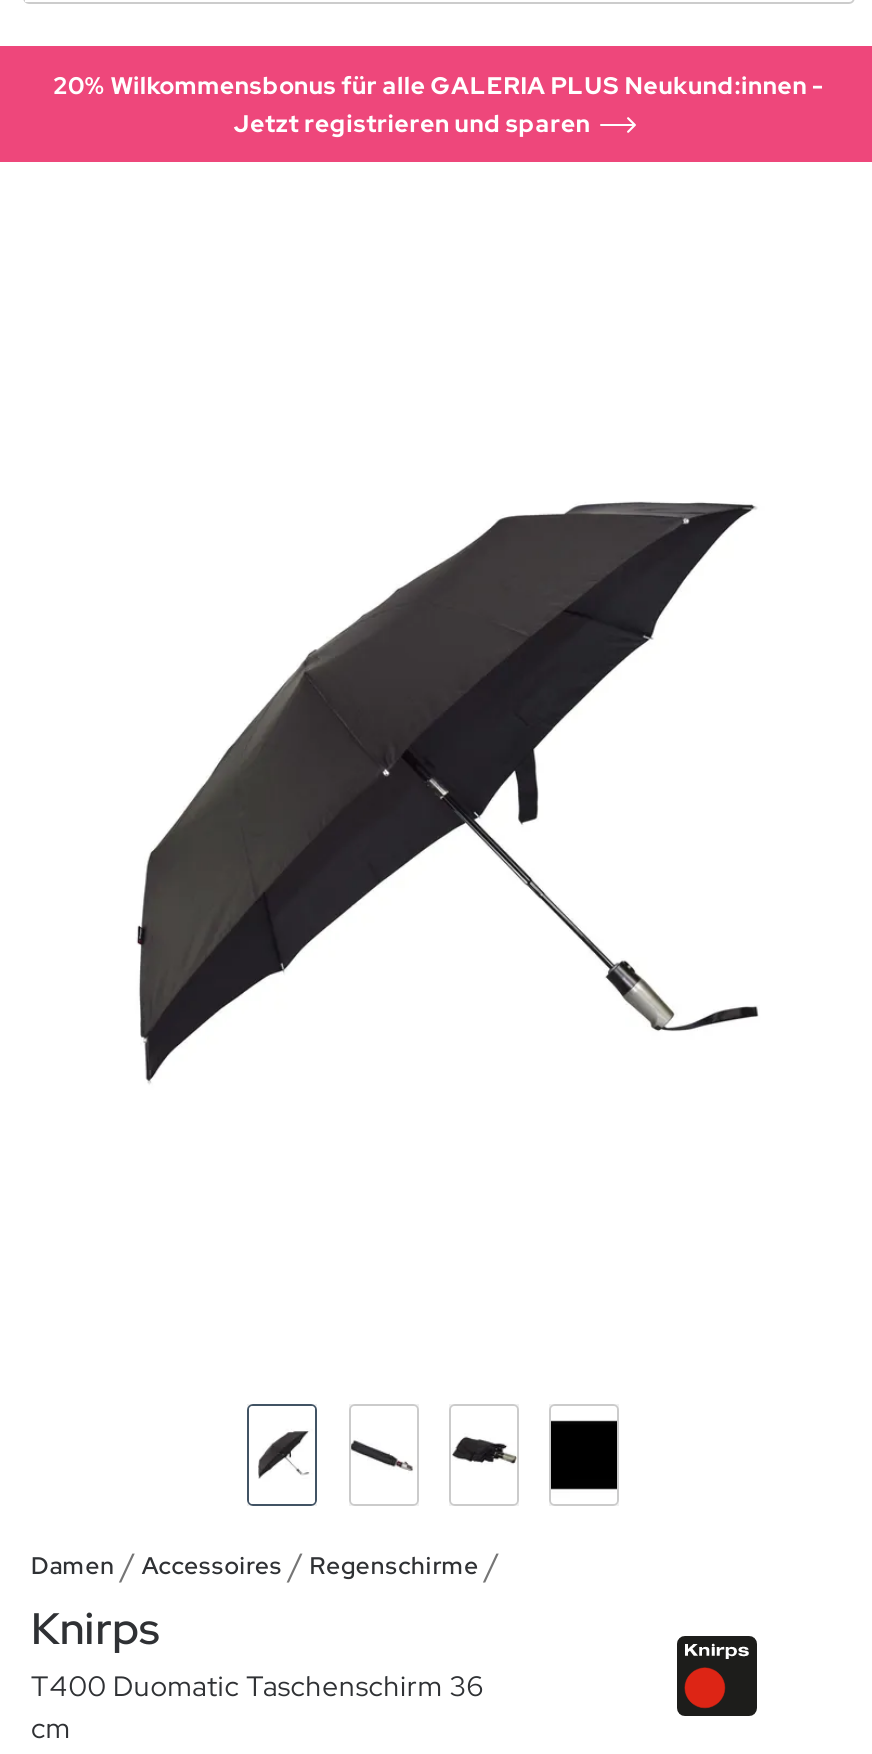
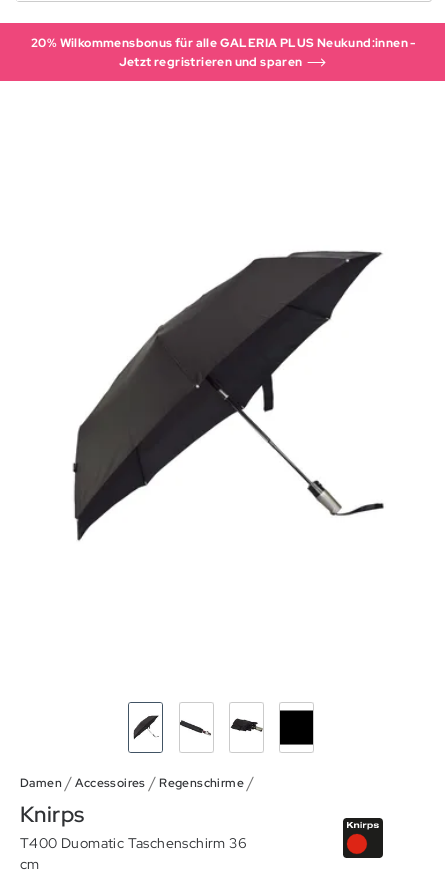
[233,108,591,140] Jetzt registrieren und sparen -> [118,54,302,70] Jetzt regristrieren und sparen

